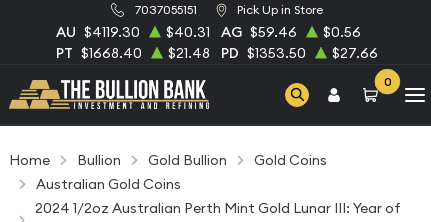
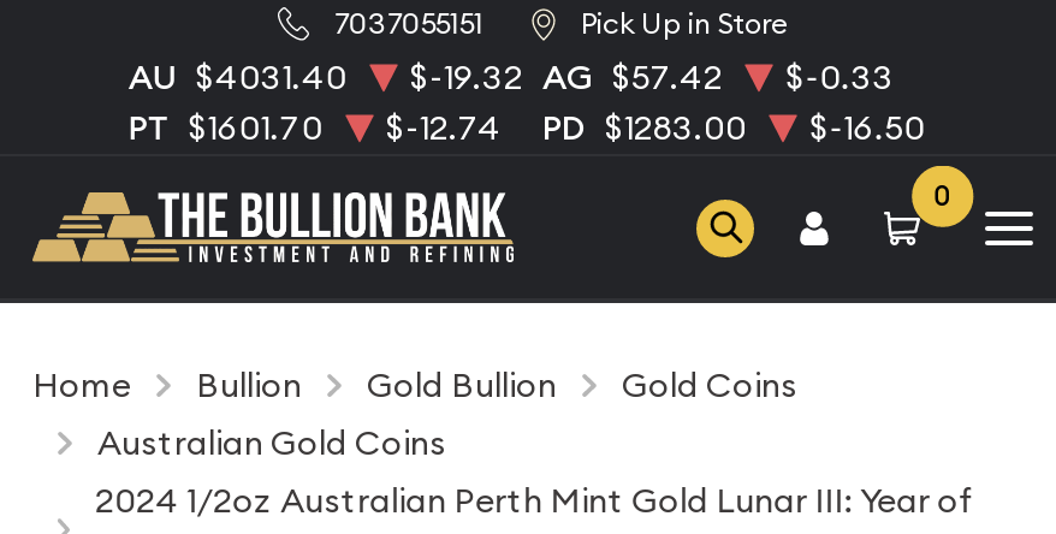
[56,22,378,61] AU $4119.30 | $40.31 | AG $59.46 | $0.56 | PT $1668.40 | $21.48 | PD $1353.50 | $27.66 -> [128,54,925,148] AU $4031.40 | $-19.32 AG $57.42 | $-0.33 | PT $1601.70 | $-12.74 | PD $1283.00 | $-16.50

